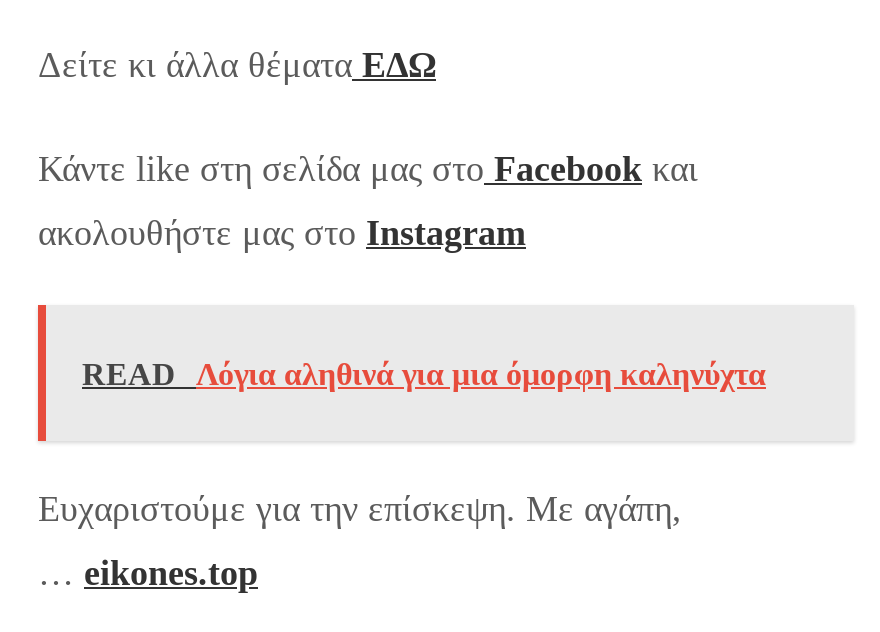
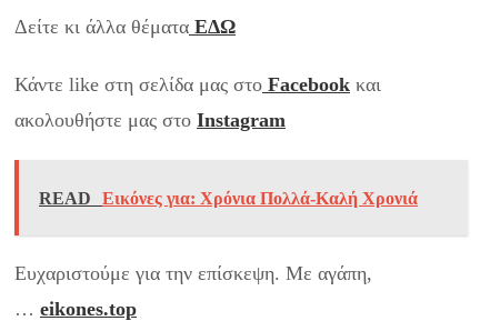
[82,357,766,391] READ Λόγια αληθινά για μια όμορφη καληνύχτα -> [39,189,418,208] READ Εικόνες για: Χρόνια Πολλά-Καλή Χρονιά

